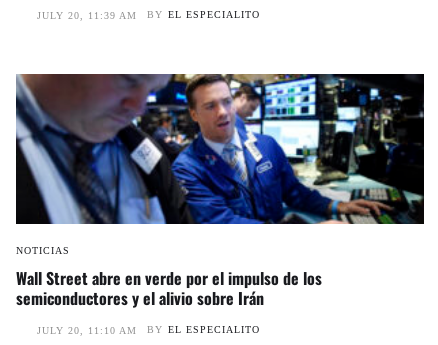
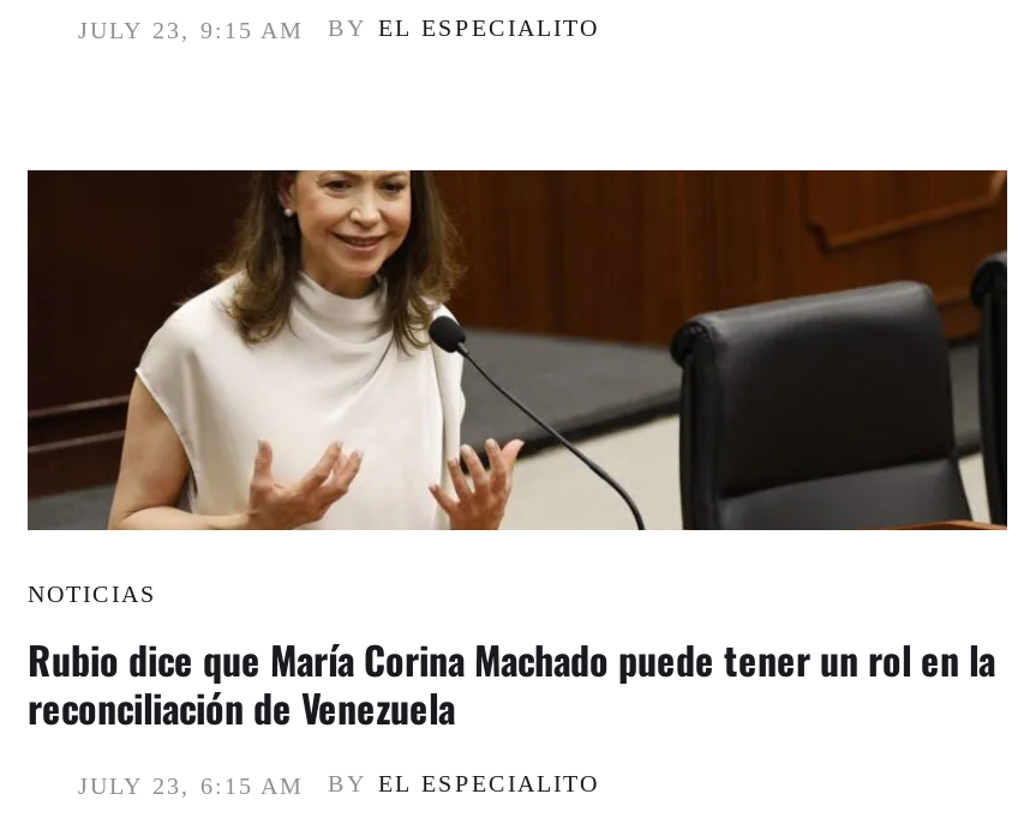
[37,9,260,21] JULY 20, 11:39 AM BY EL ESPECIALITO -> [78,15,599,44] JULY 23, 9:15 AM BY EL ESPECIALITO
[15,73,424,225] [image] -> [25,167,1007,534] [image]
[16,266,322,310] Wall Street abre en verde por el impulso de los | semiconductores y el alivio sobre Irán -> [28,632,995,737] Rubio dice que María Corina Machado puede tener un rol en la | reconciliación de Venezuela
[37,324,260,336] JULY 20, 11:10 AM BY EL ESPECIALITO -> [78,771,599,800] JULY 23, 6:15 AM BY EL ESPECIALITO

